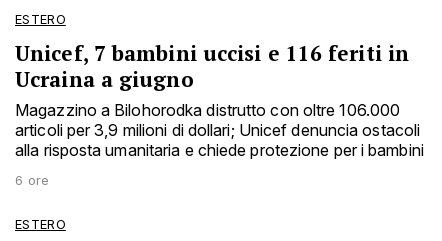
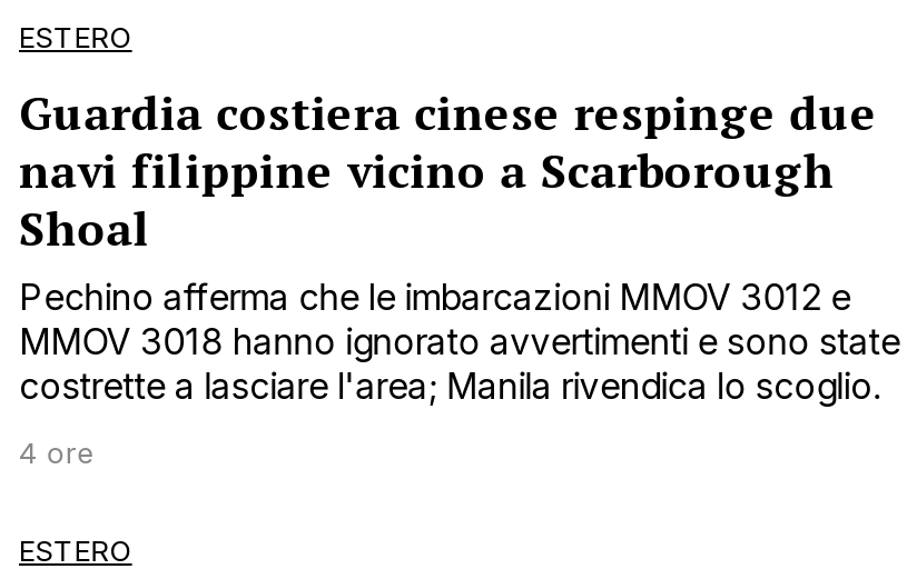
[15,39,424,160] Unicef, 7 bambini uccisi e 116 feriti in | Ucraina a giugno | Magazzino a Bilohorodka distrutto con oltre 106.000 | articoli per 3,9 milioni di dollari; Unicef denuncia ostacoli | alla risposta umanitaria e chiede protezione per i bambini -> [19,82,900,409] Guardia costiera cinese respinge due | navi filippine vicino a Scarborough | Shoal | Pechino afferma che le imbarcazioni MMOV 3012 e | MMOV 3018 hanno ignorato avvertimenti e sono state | costrette a lasciare l'area; Manila rivendica lo scoglio.
[15,173,49,188] 6 ore -> [19,438,96,471] 4 ore

